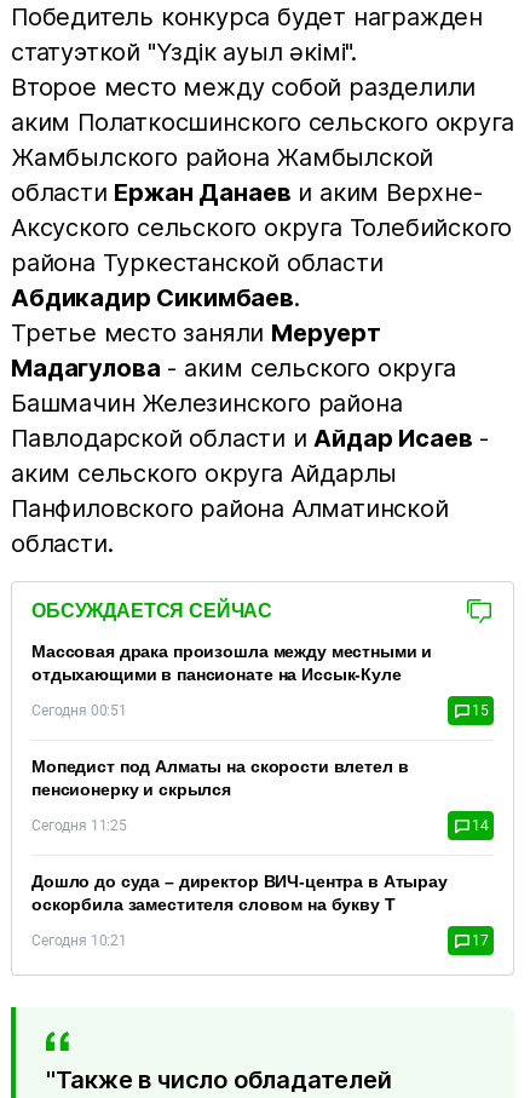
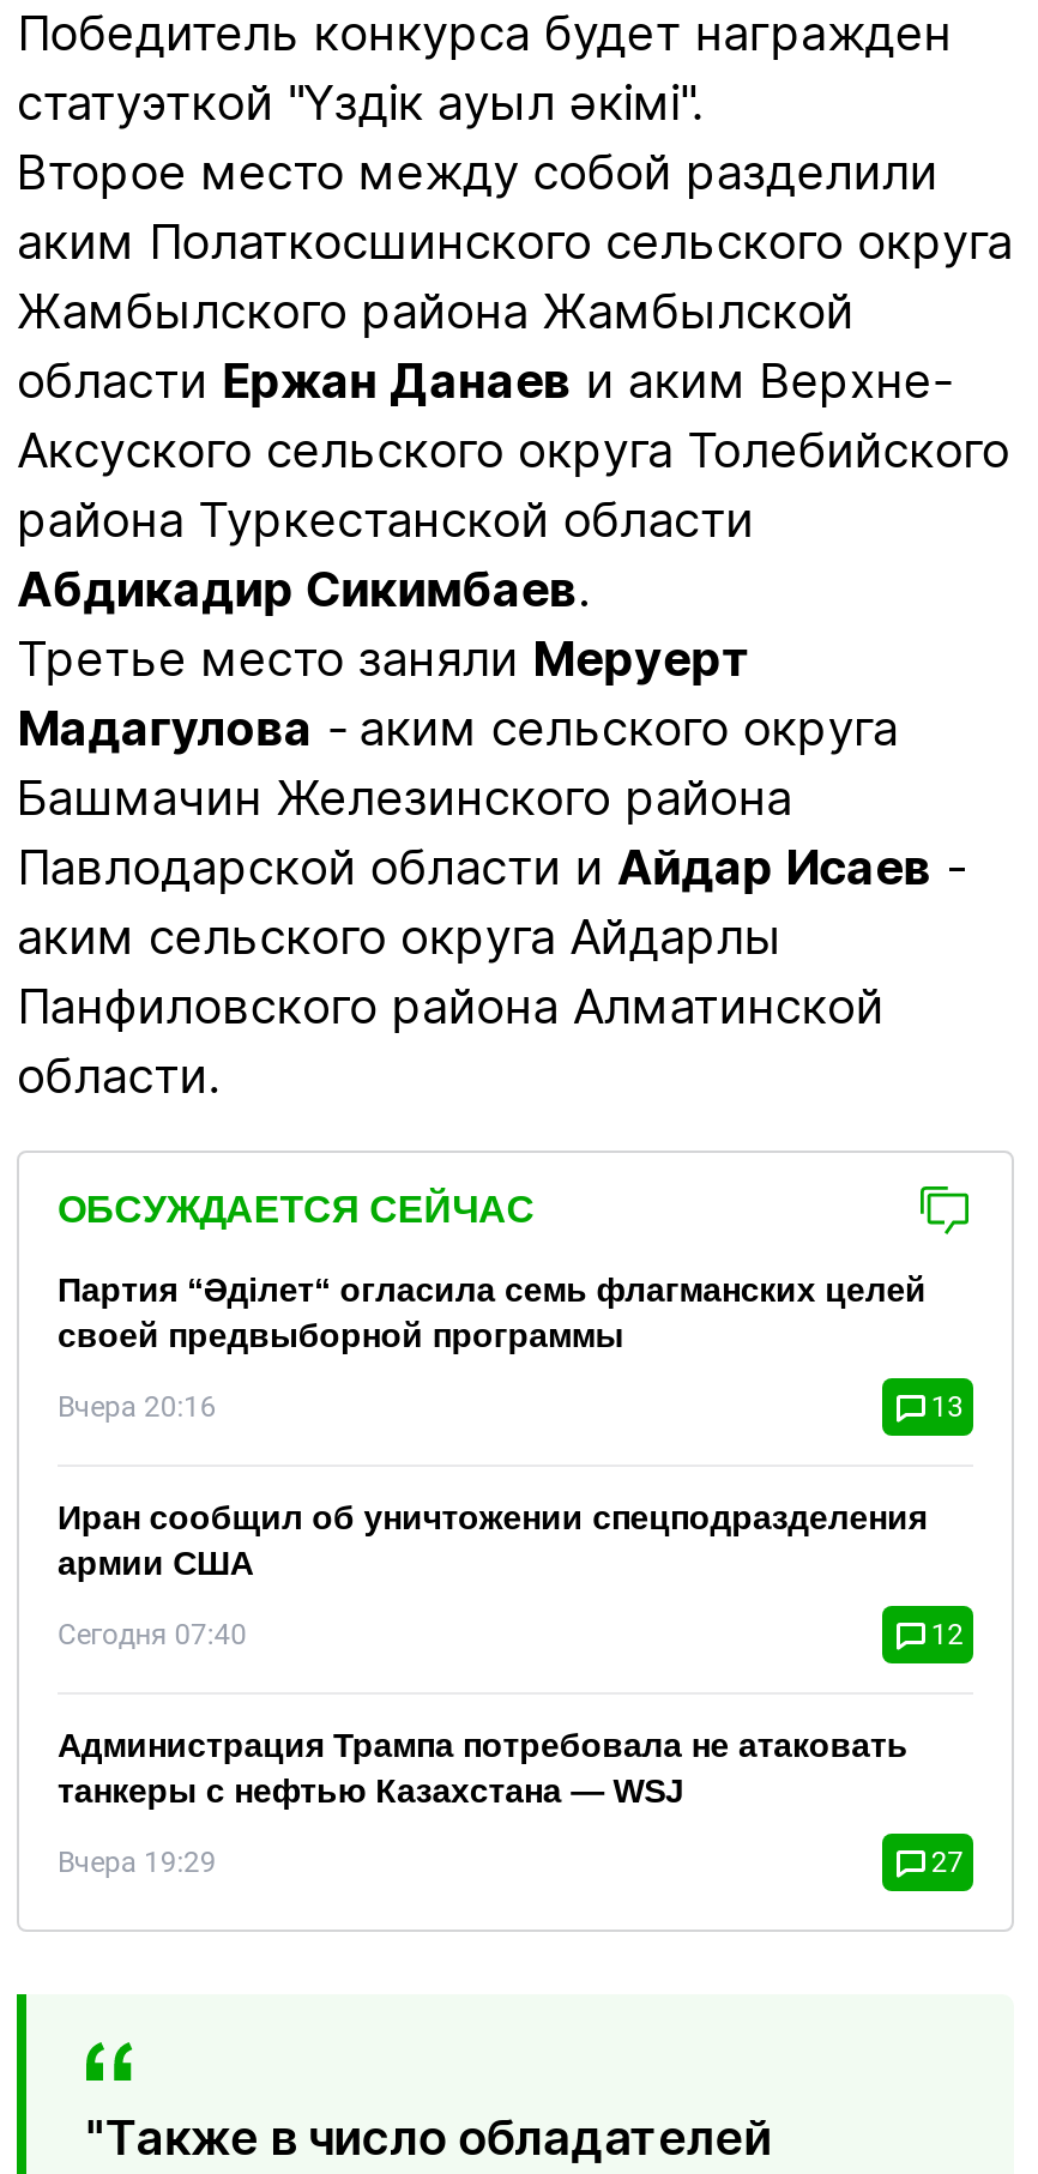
[31,642,432,684] Массовая драка произошла между местными и | отдыхающими в пансионате на Иссык-Куле -> [58,1271,926,1354] Партия “Әділет“ огласила семь флагманских целей | своей предвыборной программы
[31,702,489,719] Сегодня 00:51 | 15 -> [58,1390,964,1424] Вчера 20:16 | 13
[31,757,408,799] Мопедист под Алматы на скорости влетел в | пенсионерку и скрылся -> [58,1498,927,1582] Иран сообщил об уничтожении спецподразделения | армии США
[31,817,489,834] Сегодня 11:25 | 14 -> [58,1618,964,1652] Сегодня 07:40 | 12
[31,872,447,914] Дошло до суда – директор ВИЧ-центра в Атырау | оскорбила заместителя словом на букву Т -> [58,1726,908,1810] Администрация Трампа потребовала не атаковать | танкеры с нефтью Казахстана — WSJ
[31,932,489,949] Сегодня 10:21 | 17 -> [58,1846,964,1879] Вчера 19:29 | 27

